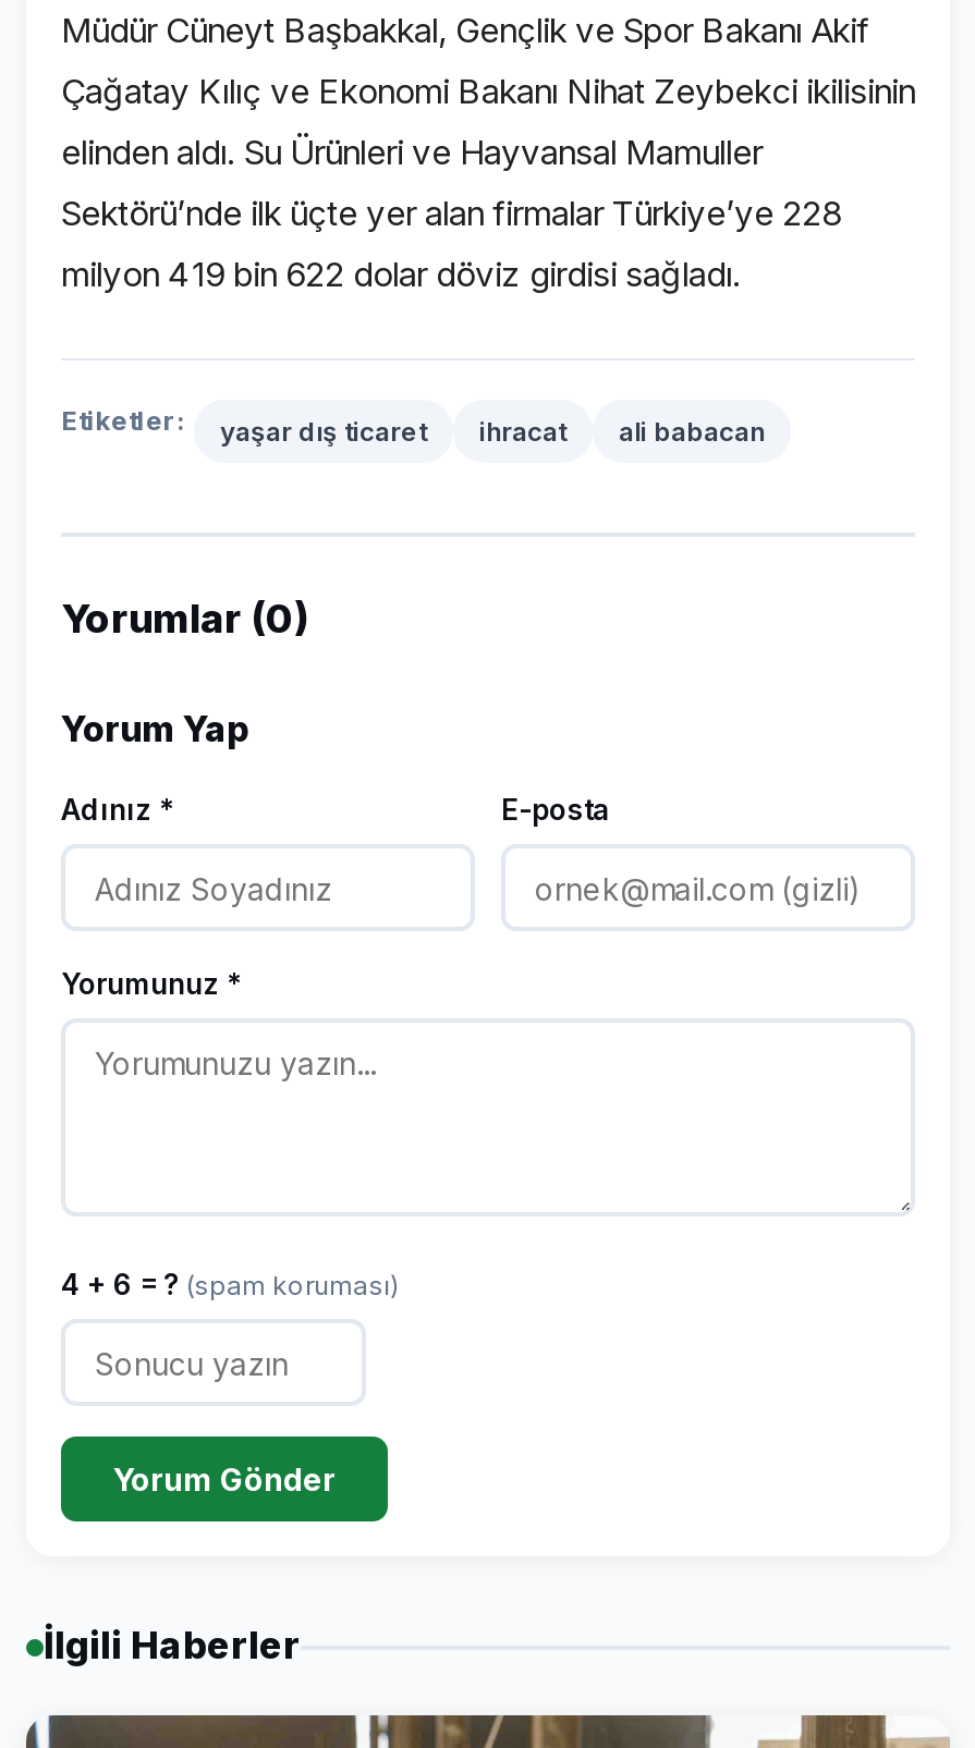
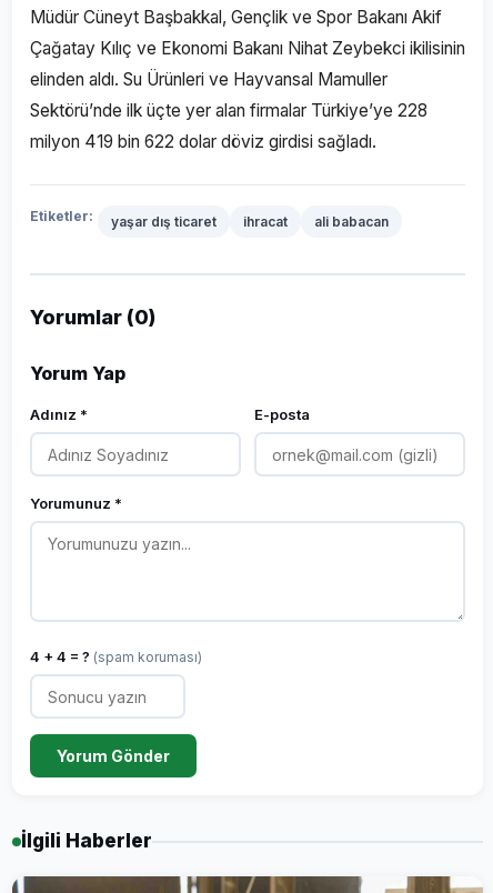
[61,1267,399,1301] 4 + 6 = ? (spam koruması) -> [30,648,202,665] 4 + 4 = ? (spam koruması)

